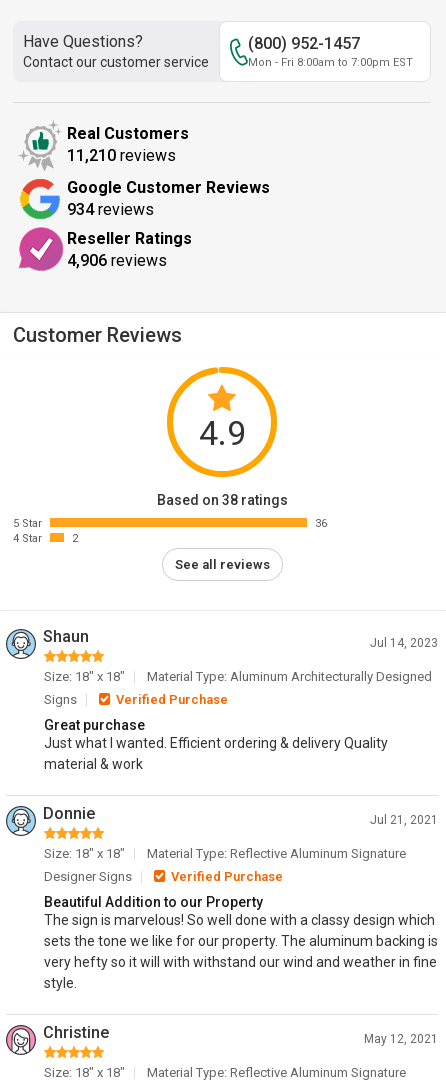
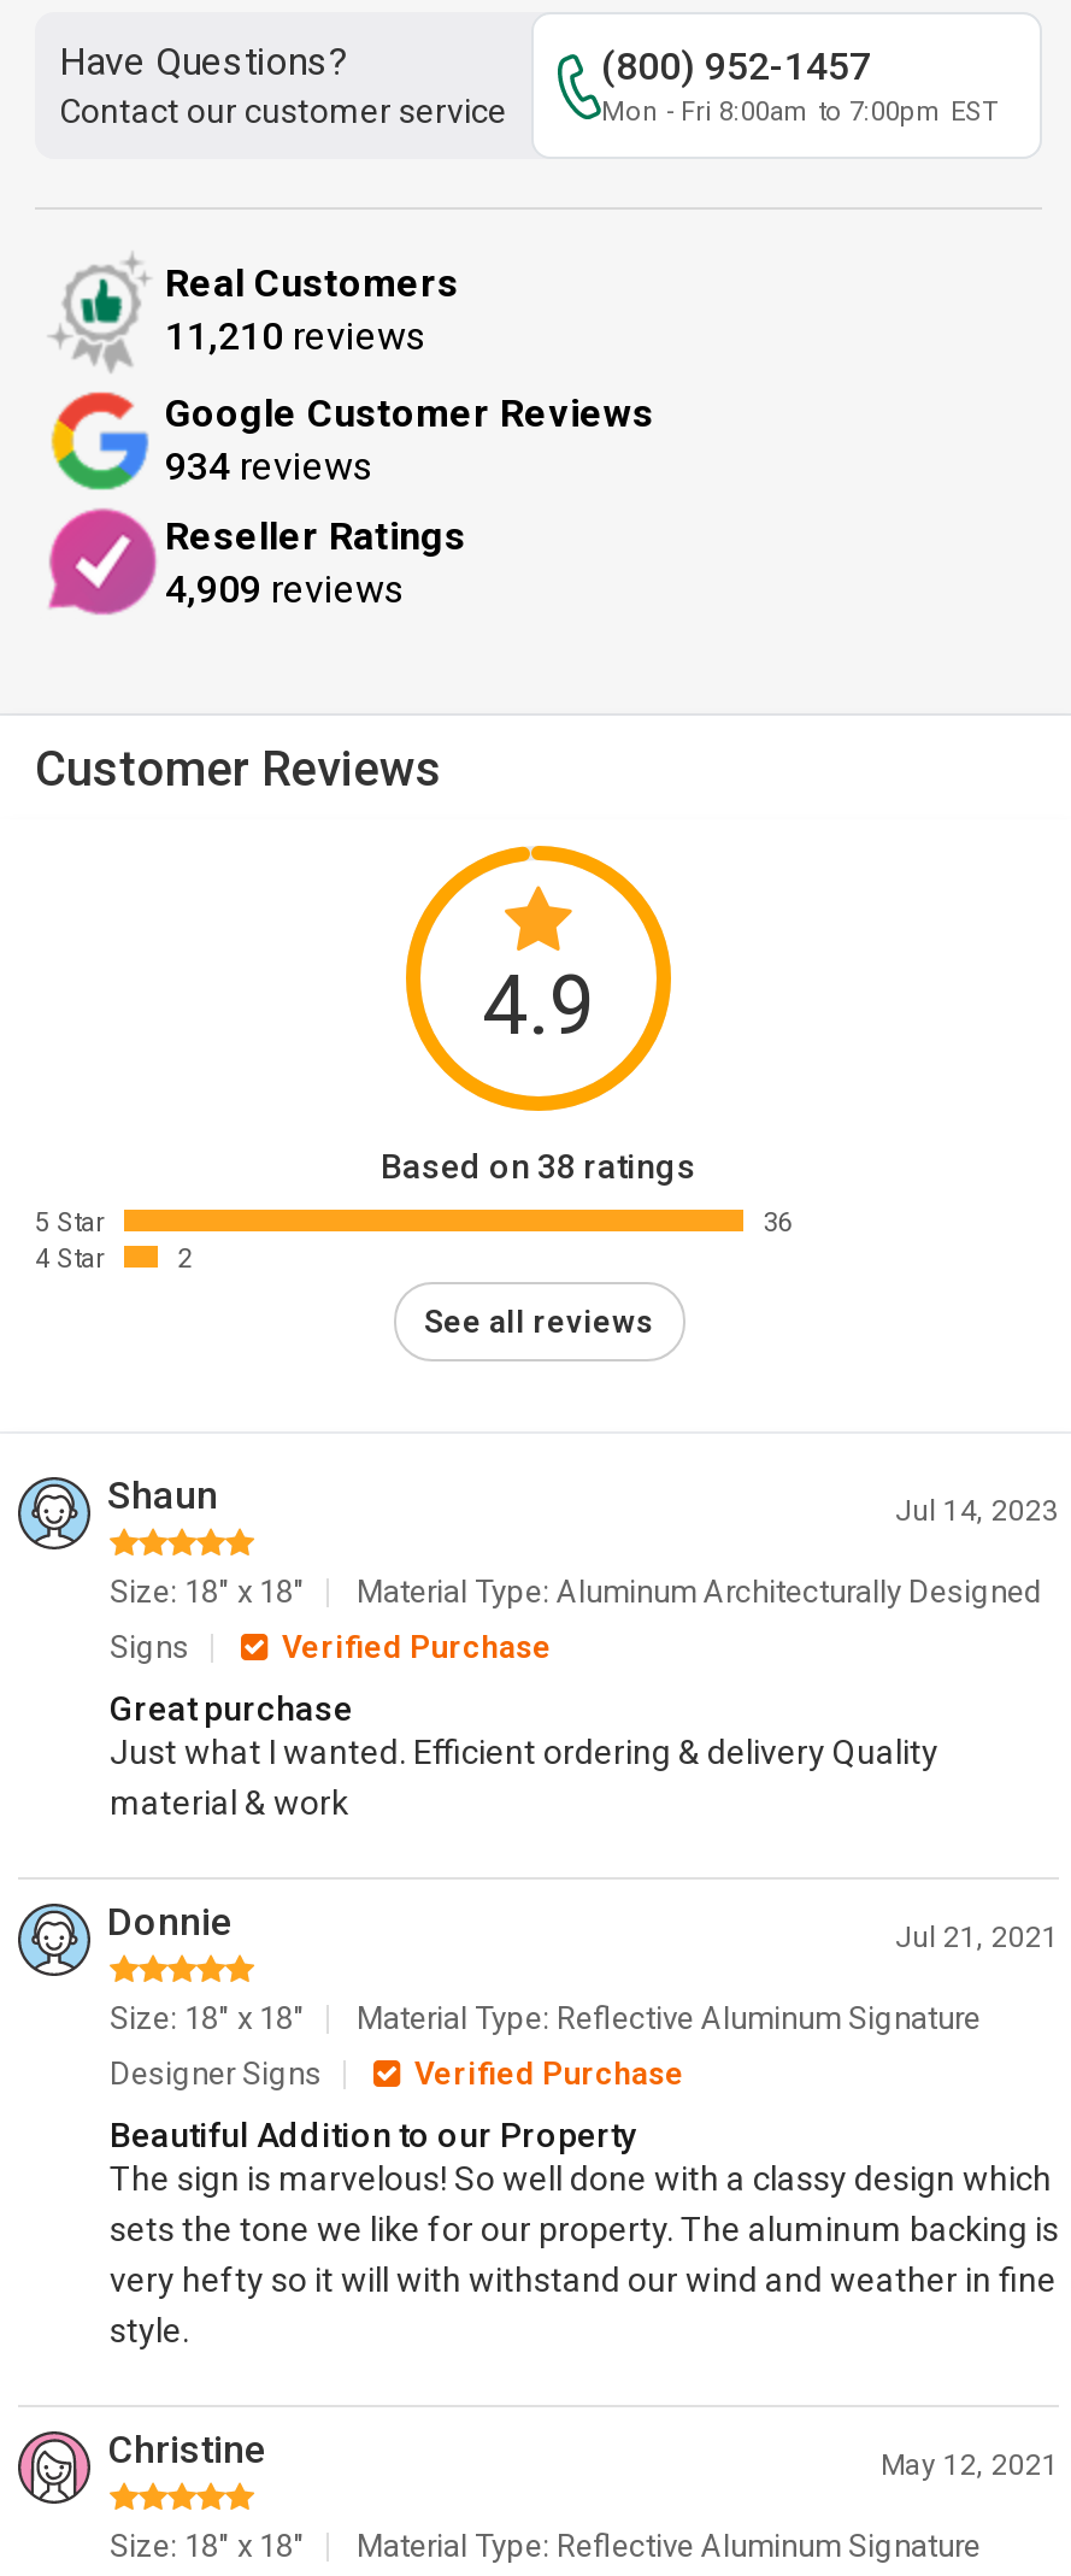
[67,250,167,269] 4,906 reviews -> [165,565,406,611] 4,909 reviews

